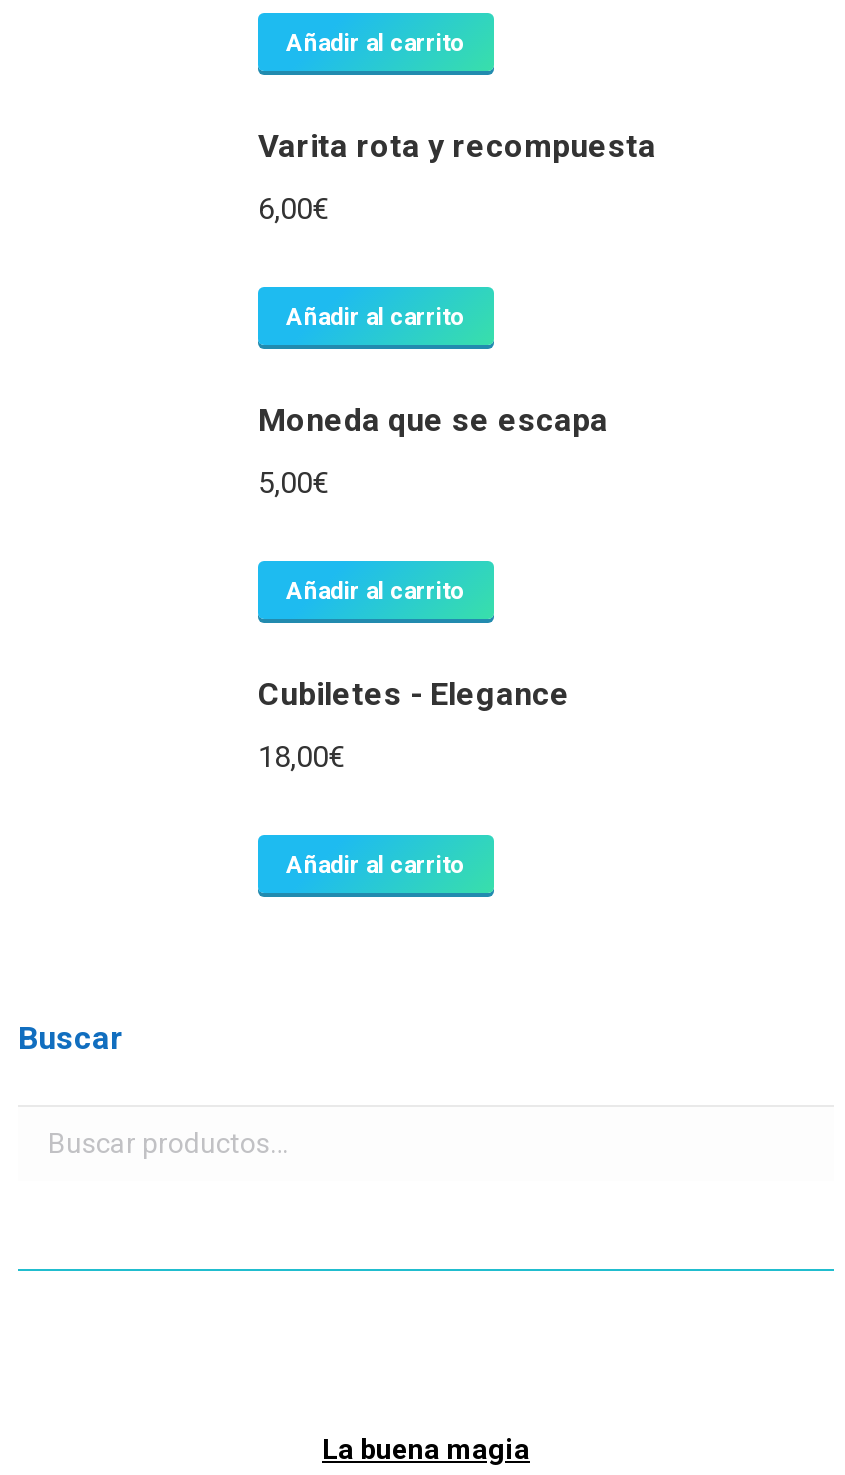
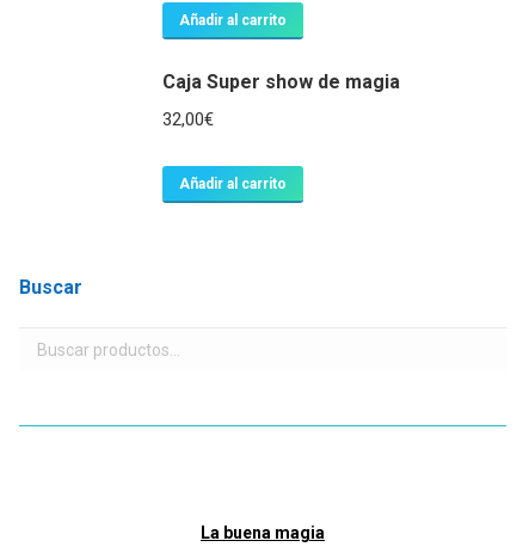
[258,128,656,776] Varita rota y recompuesta | 6,00€ | Añadir al carrito | Moneda que se escapa | 5,00€ | Añadir al carrito | Cubiletes - Elegance | 18,00€ -> [162,71,400,131] Caja Super show de magia | 32,00€

